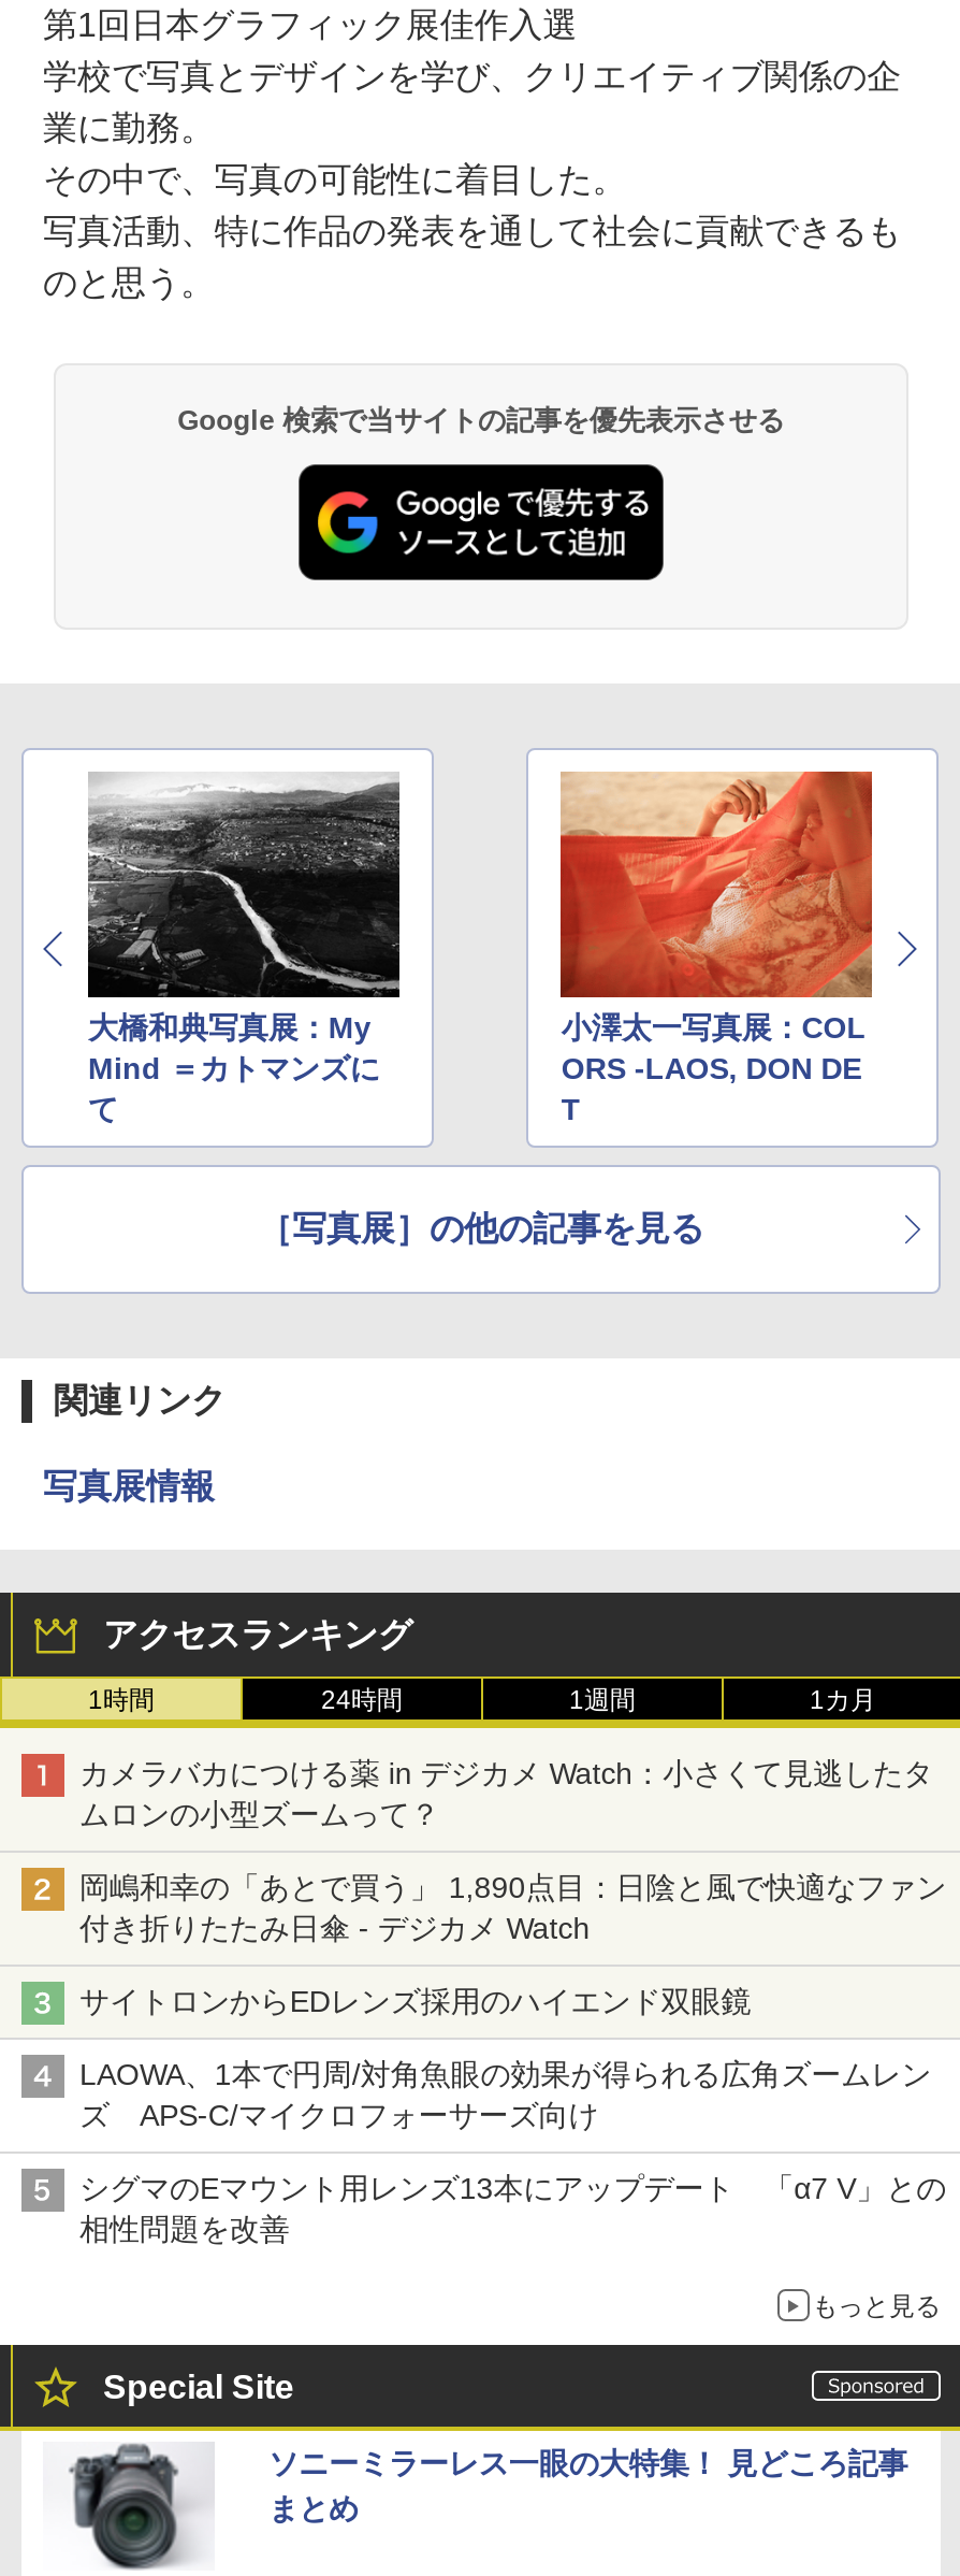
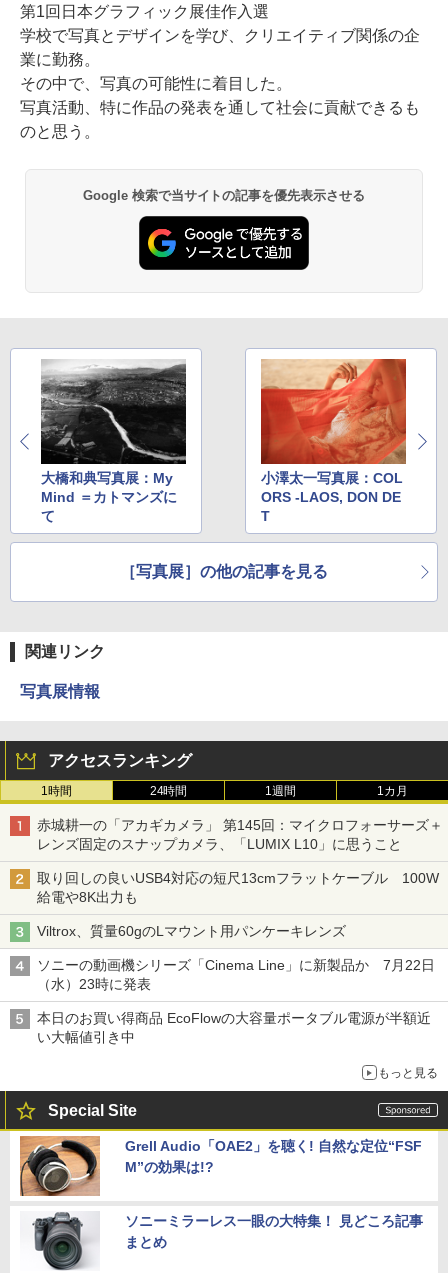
[79,1755,933,1830] カメラバカにつける薬 in デジカメ Watch：小さくて見逃したタ | ムロンの小型ズームって？ -> [37,817,443,852] 赤城耕一の「アカギカメラ」 第145回：マイクロフォーサーズ＋ | レンズ固定のスナップカメラ、「LUMIX L10」に思うこと
[79,1869,946,1944] 岡嶋和幸の「あとで買う」 1,890点目：日陰と風で快適なファン | 付き折りたたみ日傘 - デジカメ Watch -> [37,870,438,905] 取り回しの良いUSB4対応の短尺13cmフラットケーブル 100W | 給電や8K出力も
[79,1983,781,2017] サイトロンからEDレンズ採用のハイエンド双眼鏡 -> [37,923,360,939] Viltrox、質量60gのLマウント用パンケーキレンズ
[79,2056,931,2131] LAOWA、1本で円周/対角魚眼の効果が得られる広角ズームレン | ズ APS-C/マイクロフォーサーズ向け -> [37,957,434,992] ソニーの動画機シリーズ「Cinema Line」に新製品か 7月22日 | （水）23時に発表
[79,2170,946,2245] シグマのEマウント用レンズ13本にアップデート 「α7 V」との | 相性問題を改善 -> [37,1010,430,1045] 本日のお買い得商品 EcoFlowの大容量ポータブル電源が半額近 | い大幅値引き中
none -> [19,1135,422,1197] [image] | Grell Audio「OAE2」を聴く! 自然な定位“FSF | M”の効果は!?

